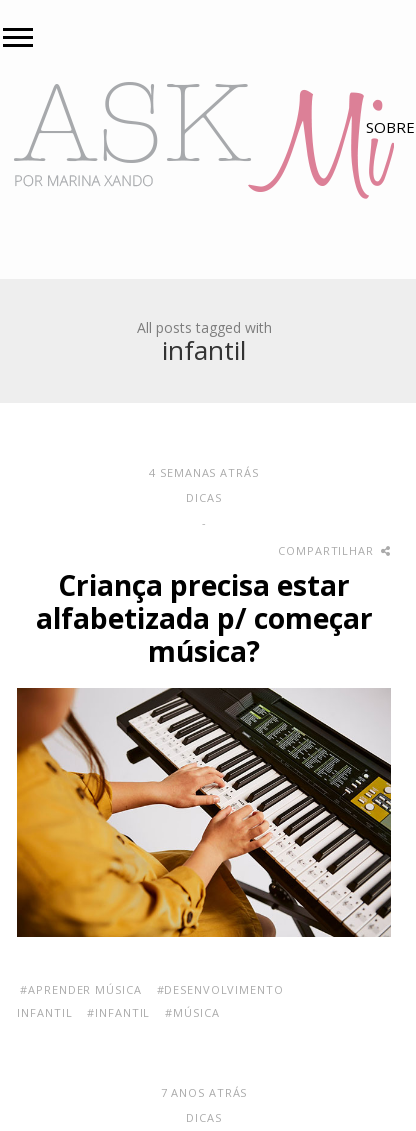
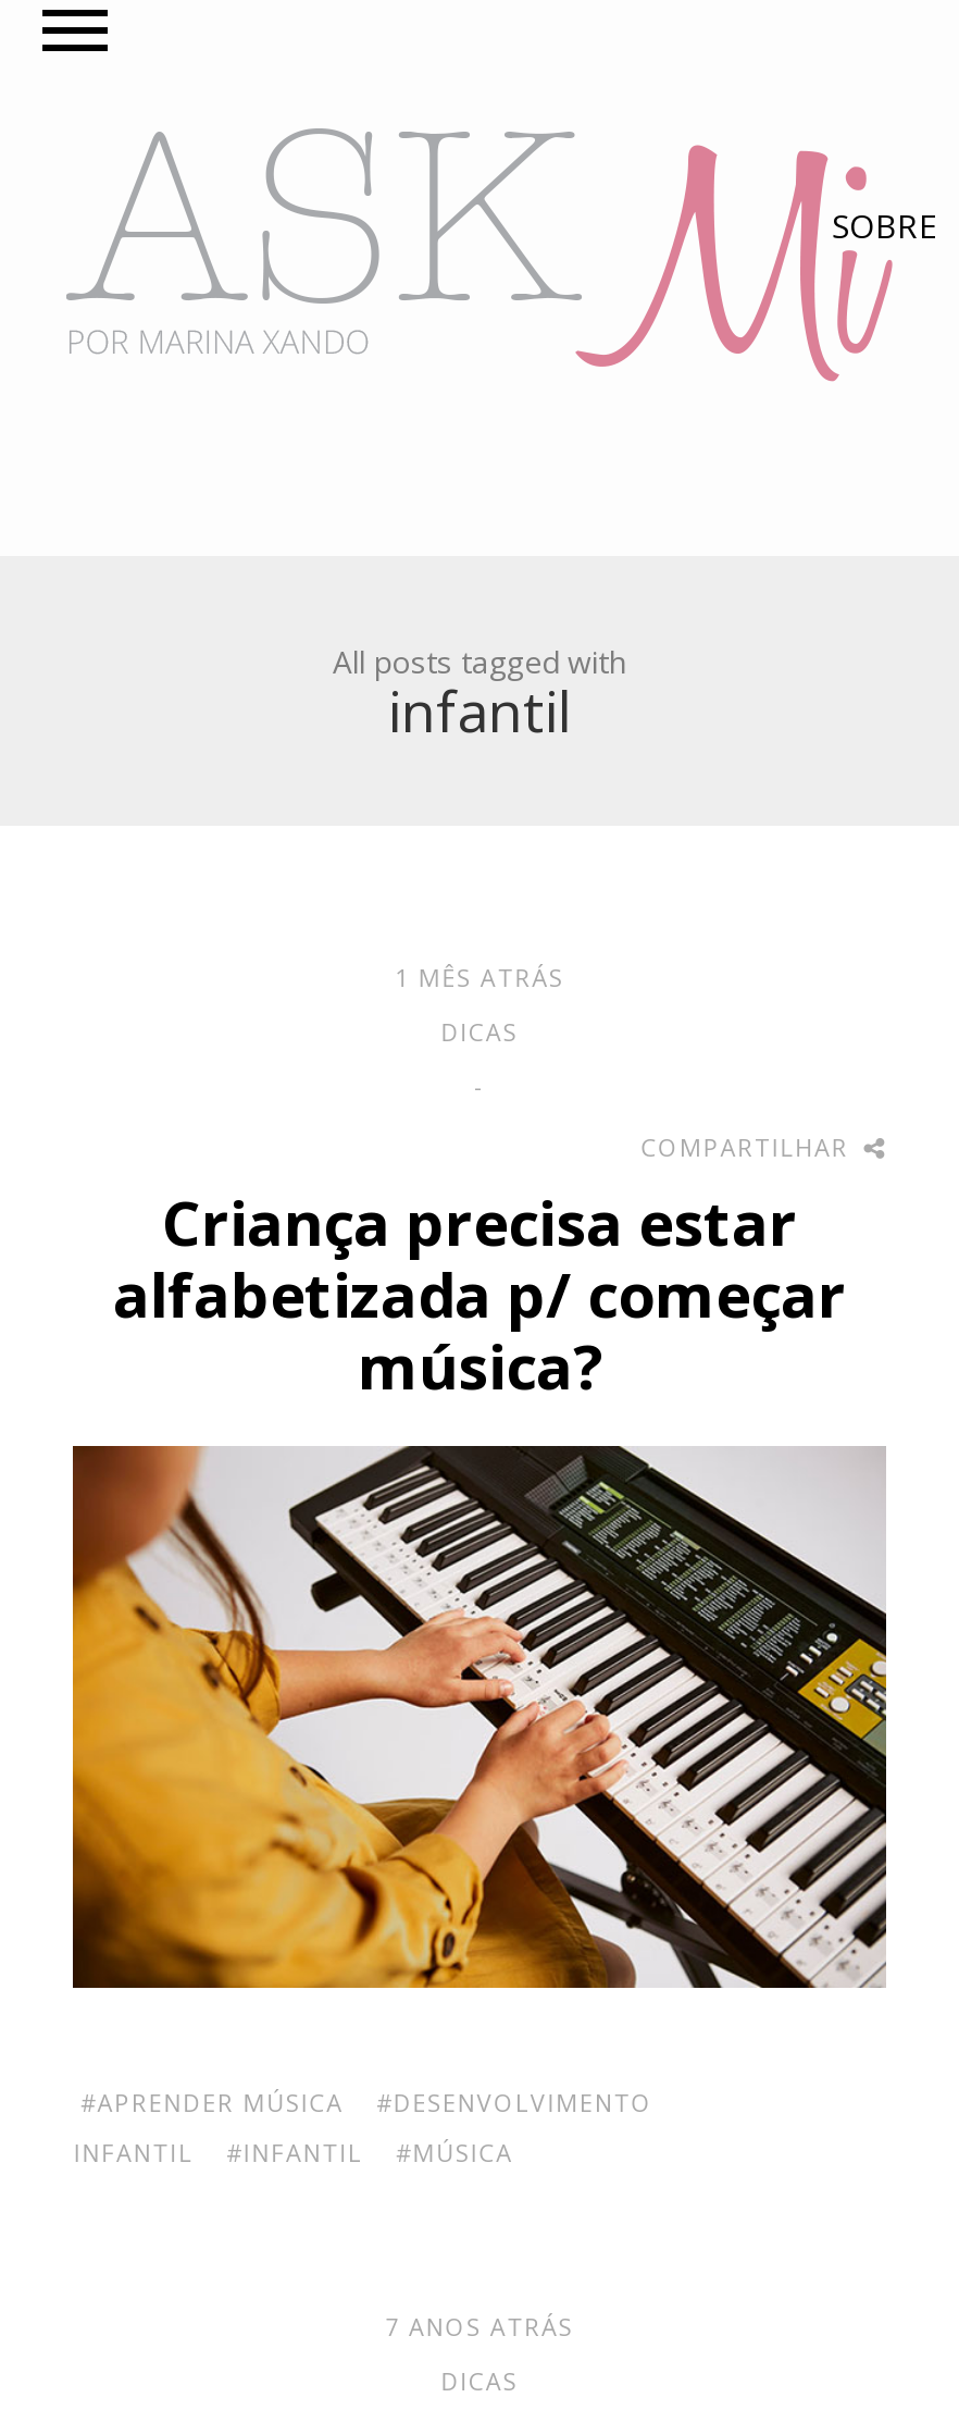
[149,465,259,480] 4 SEMANAS ATRÁS -> [395,961,564,993] 1 MÊS ATRÁS

